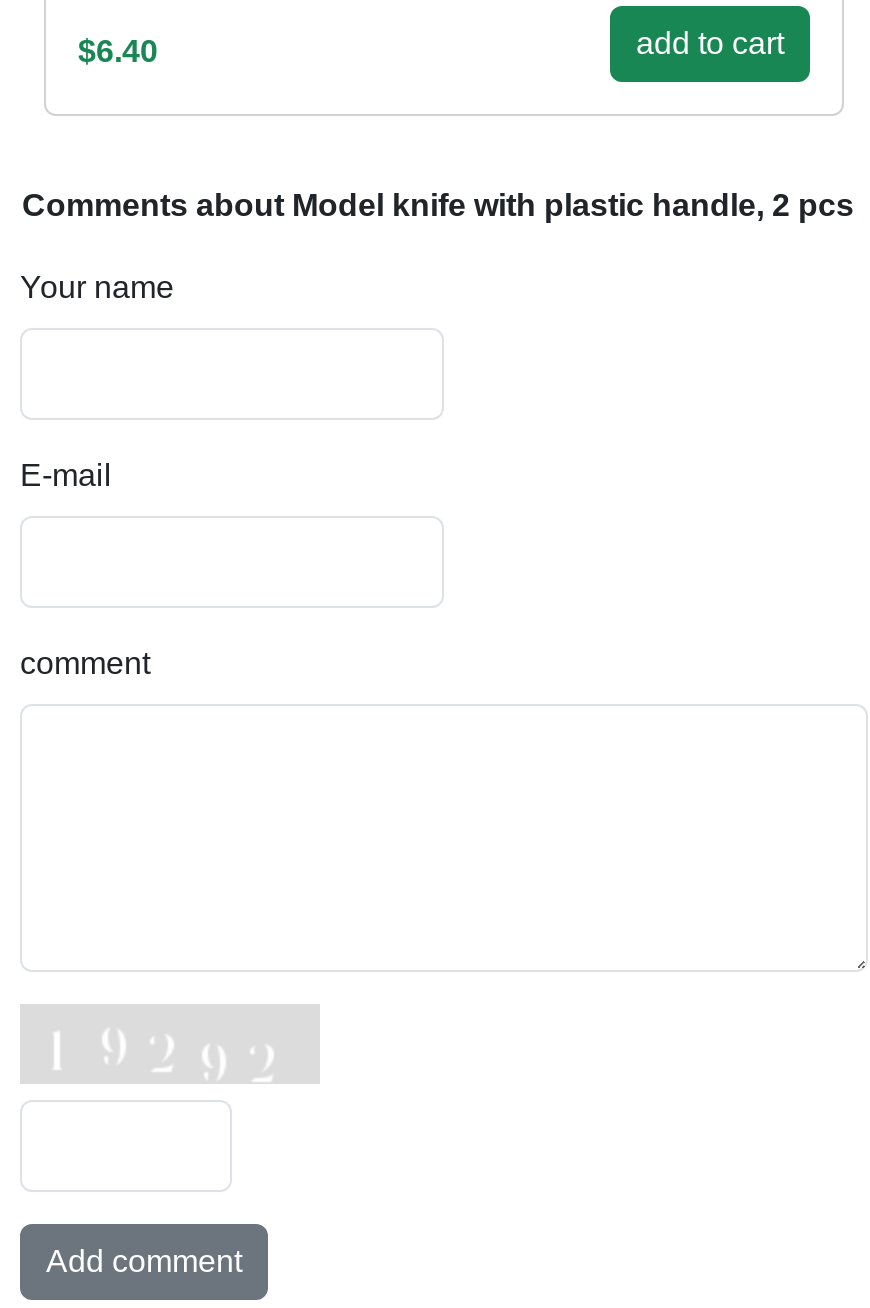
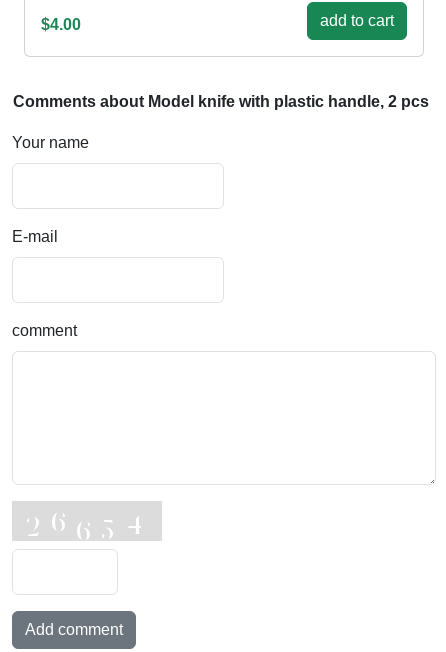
[78,34,158,68] $6.40 -> [41,16,81,33] $4.00

